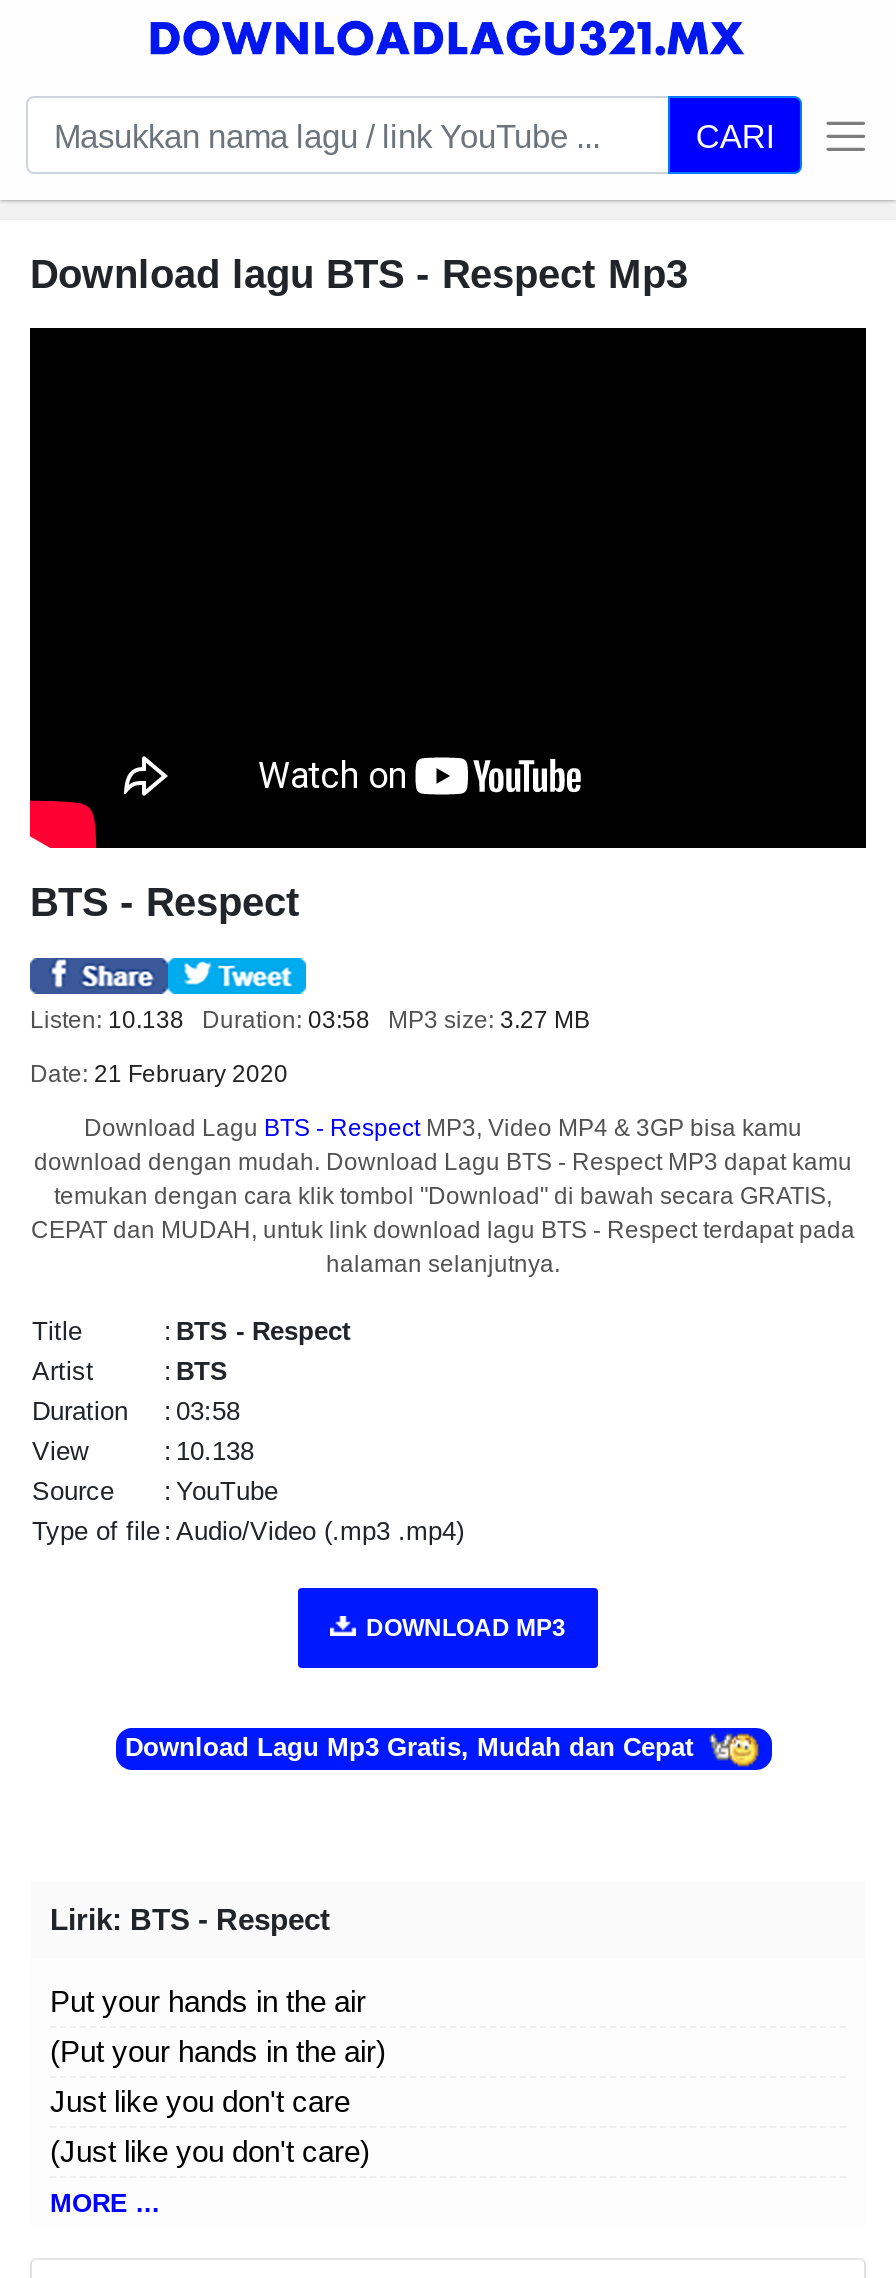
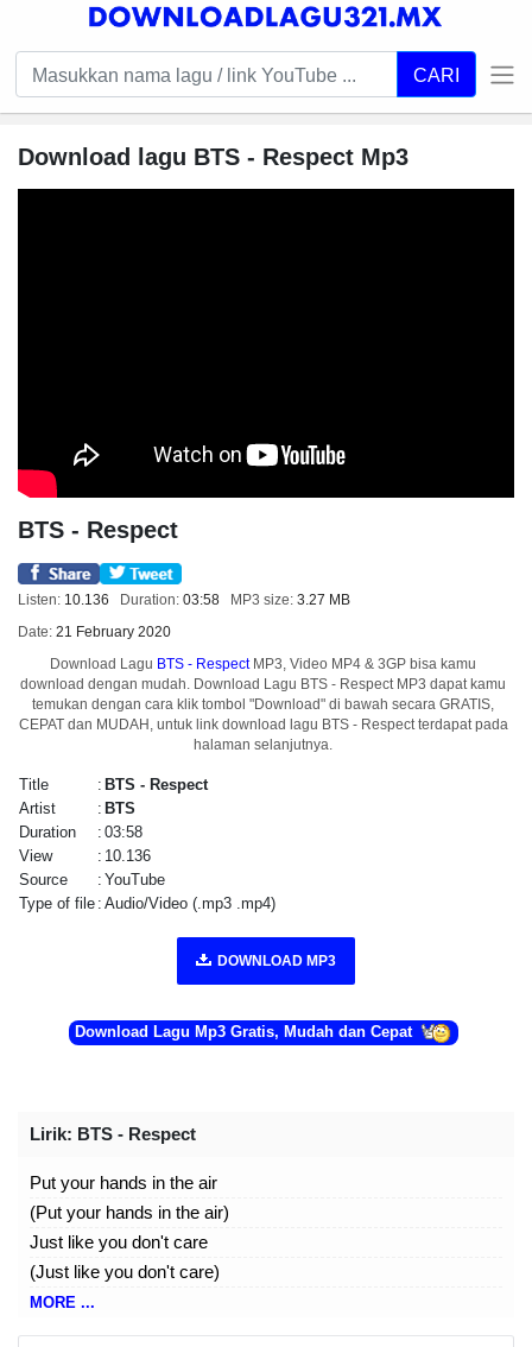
[30,1006,590,1034] Listen: 10.138 Duration: 03:58 MP3 size: 3.27 MB -> [18,591,350,608] Listen: 10.136 Duration: 03:58 MP3 size: 3.27 MB
[164,1436,254,1466] : 10.138 -> [97,847,151,865] : 10.136

